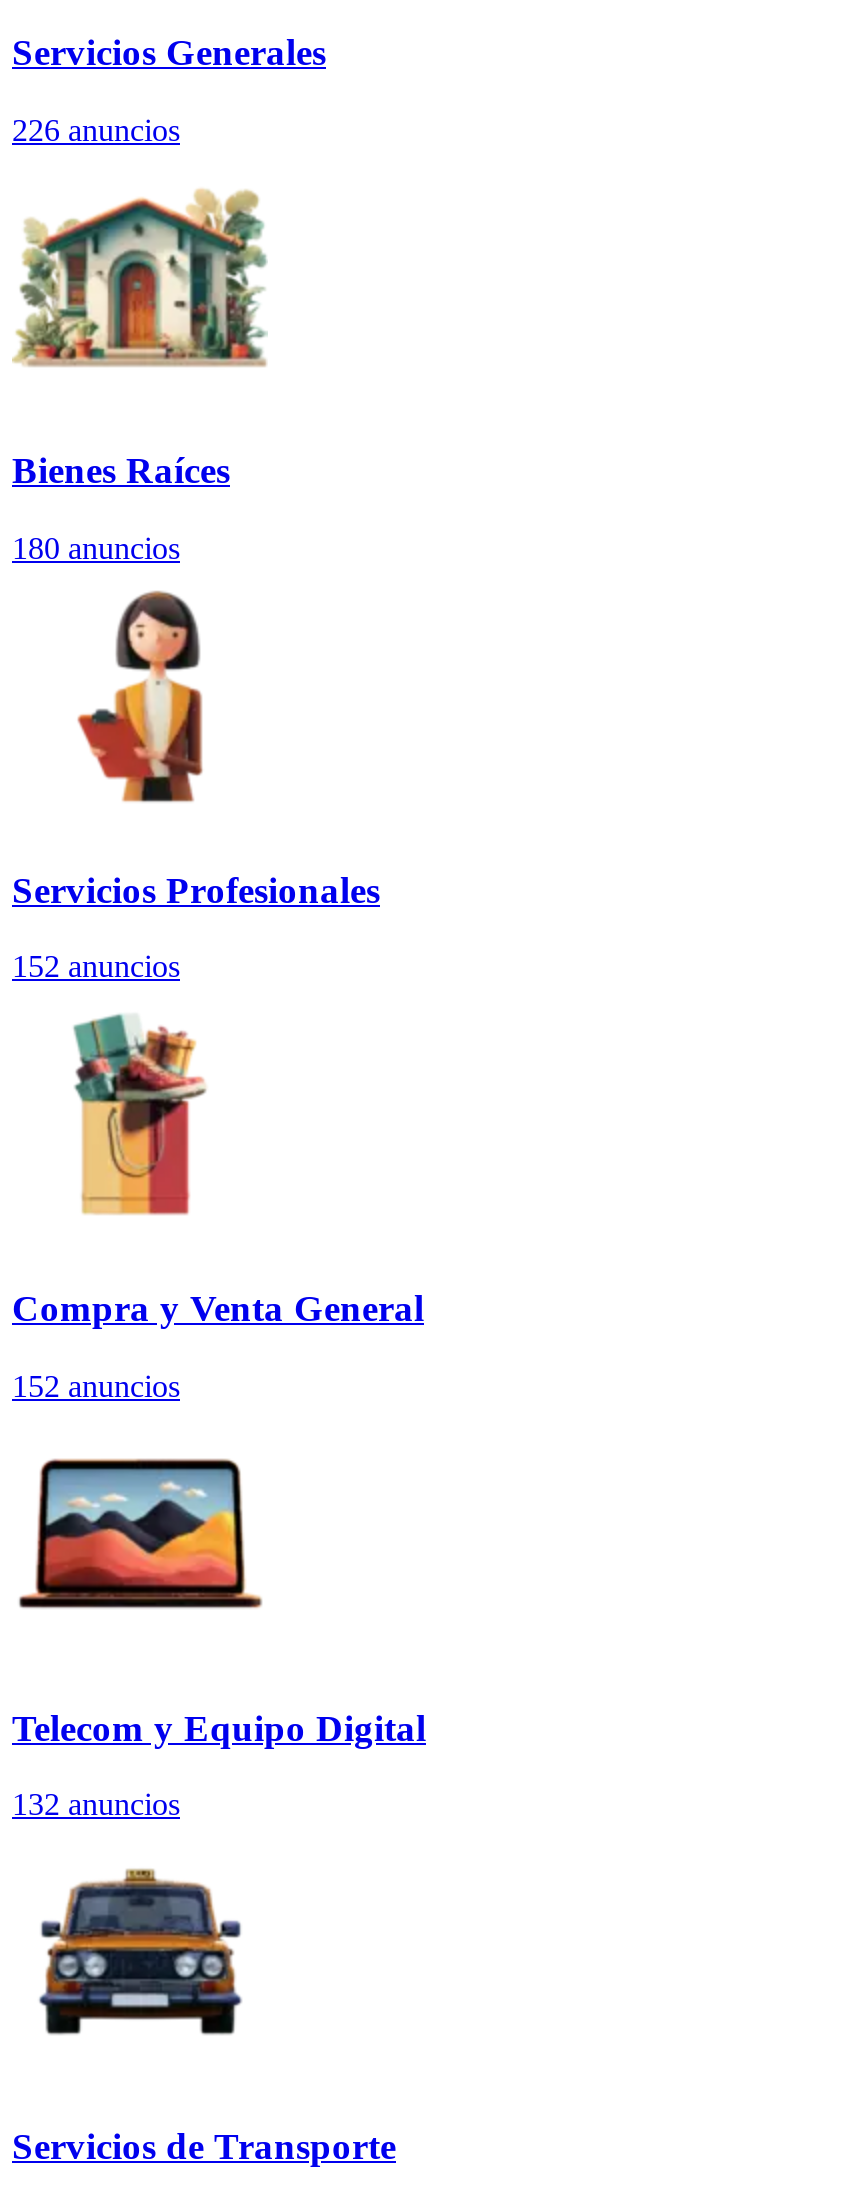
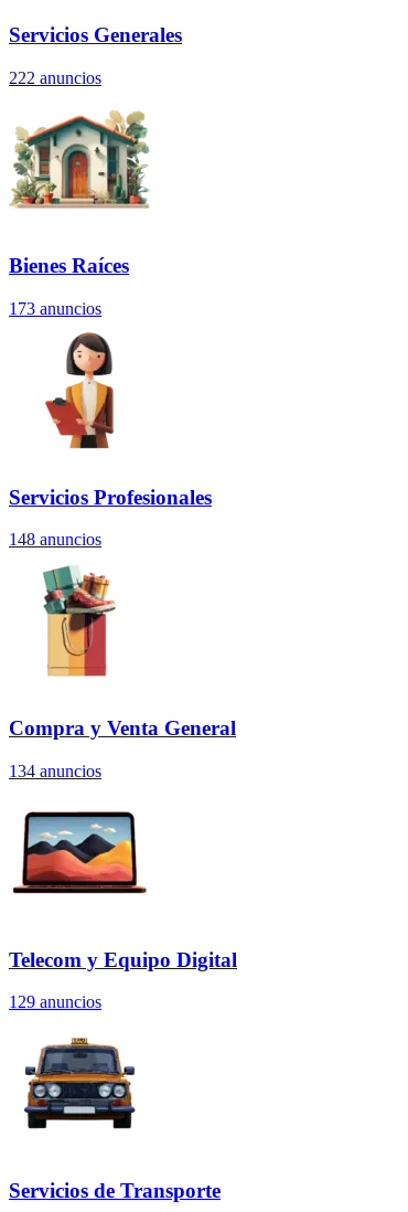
[12,112,180,146] 226 anuncios -> [9,68,101,87] 222 anuncios
[12,531,180,565] 180 anuncios -> [9,299,101,318] 173 anuncios
[12,950,180,984] 152 anuncios -> [9,530,101,549] 148 anuncios
[12,1369,180,1403] 152 anuncios -> [9,761,101,780] 134 anuncios
[12,1787,180,1821] 132 anuncios -> [9,993,101,1011] 129 anuncios

